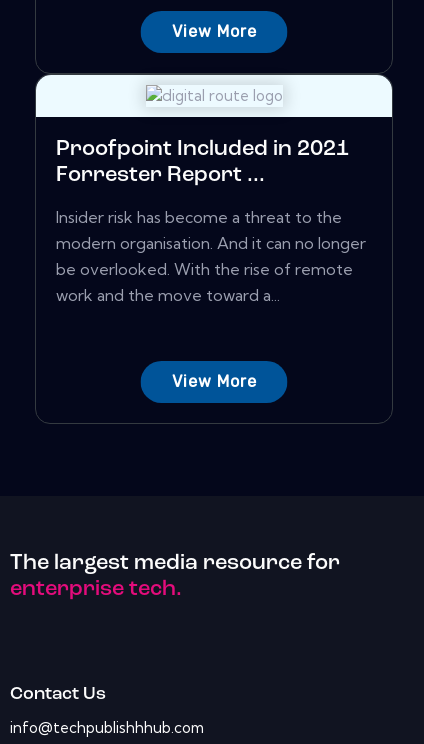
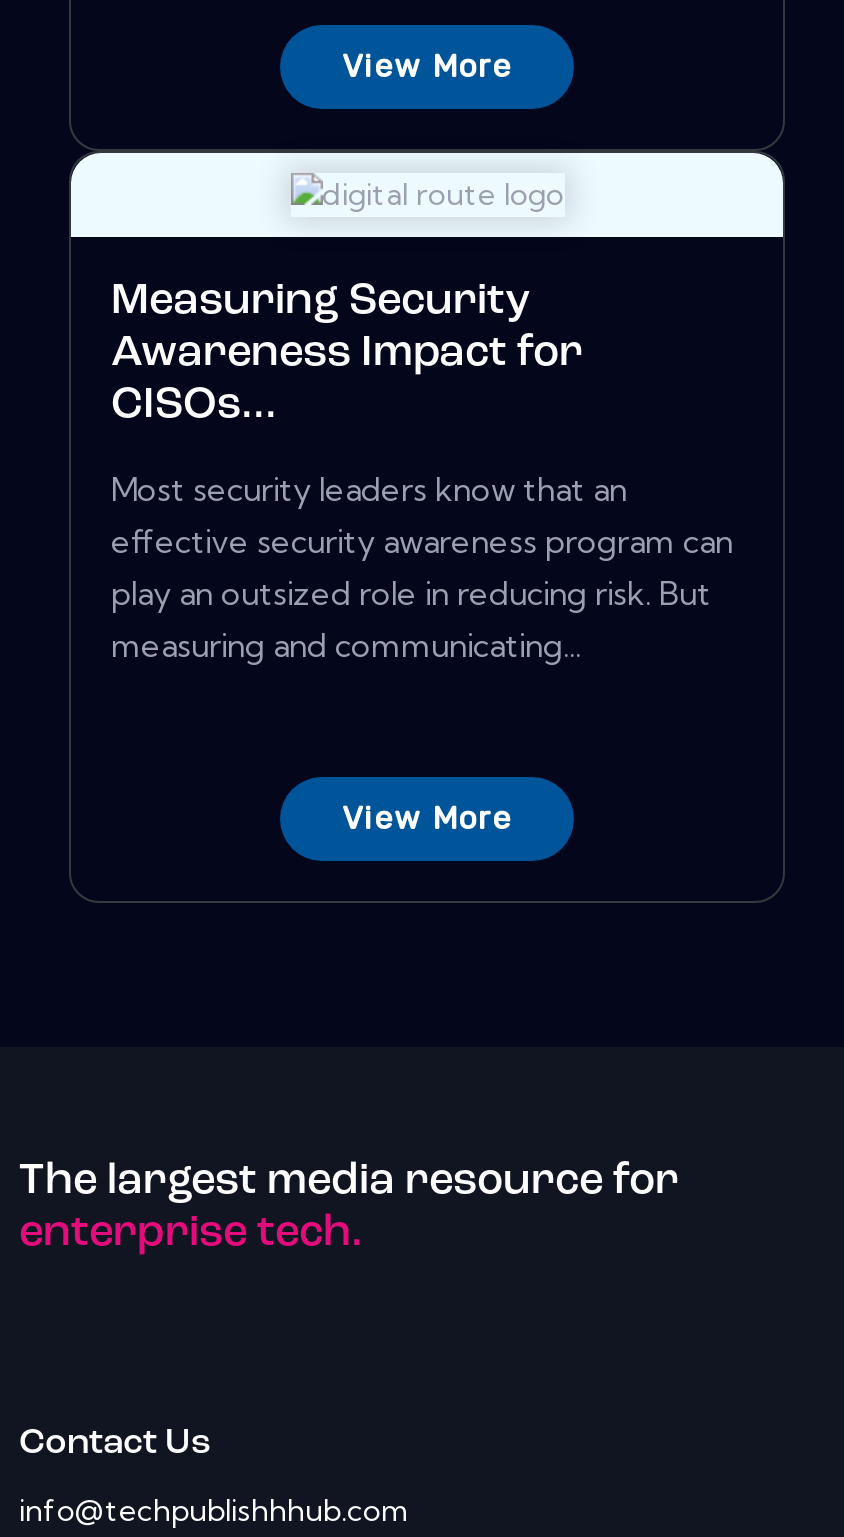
[56,138,349,187] Proofpoint Included in 2021 | Forrester Report ... -> [111,279,583,429] Measuring Security | Awareness Impact for | CISOs...
[56,207,366,305] Insider risk has become a threat to the | modern organisation. And it can no longer | be overlooked. With the rise of remote | work and the move toward a... -> [111,469,733,665] Most security leaders know that an | effective security awareness program can | play an outsized role in reducing risk. But | measuring and communicating...

